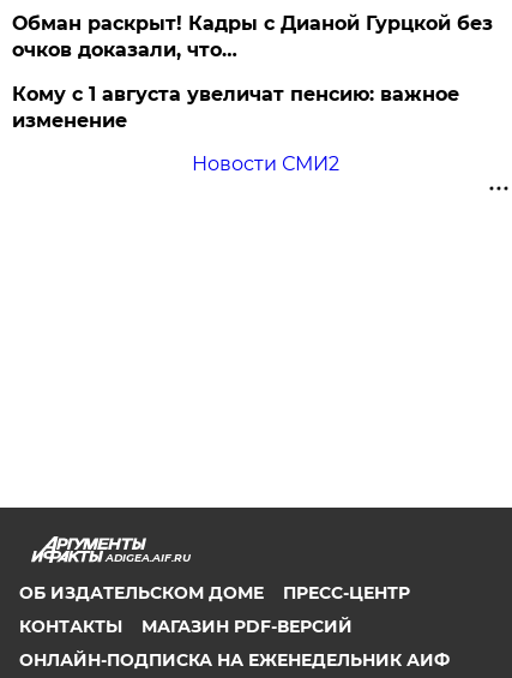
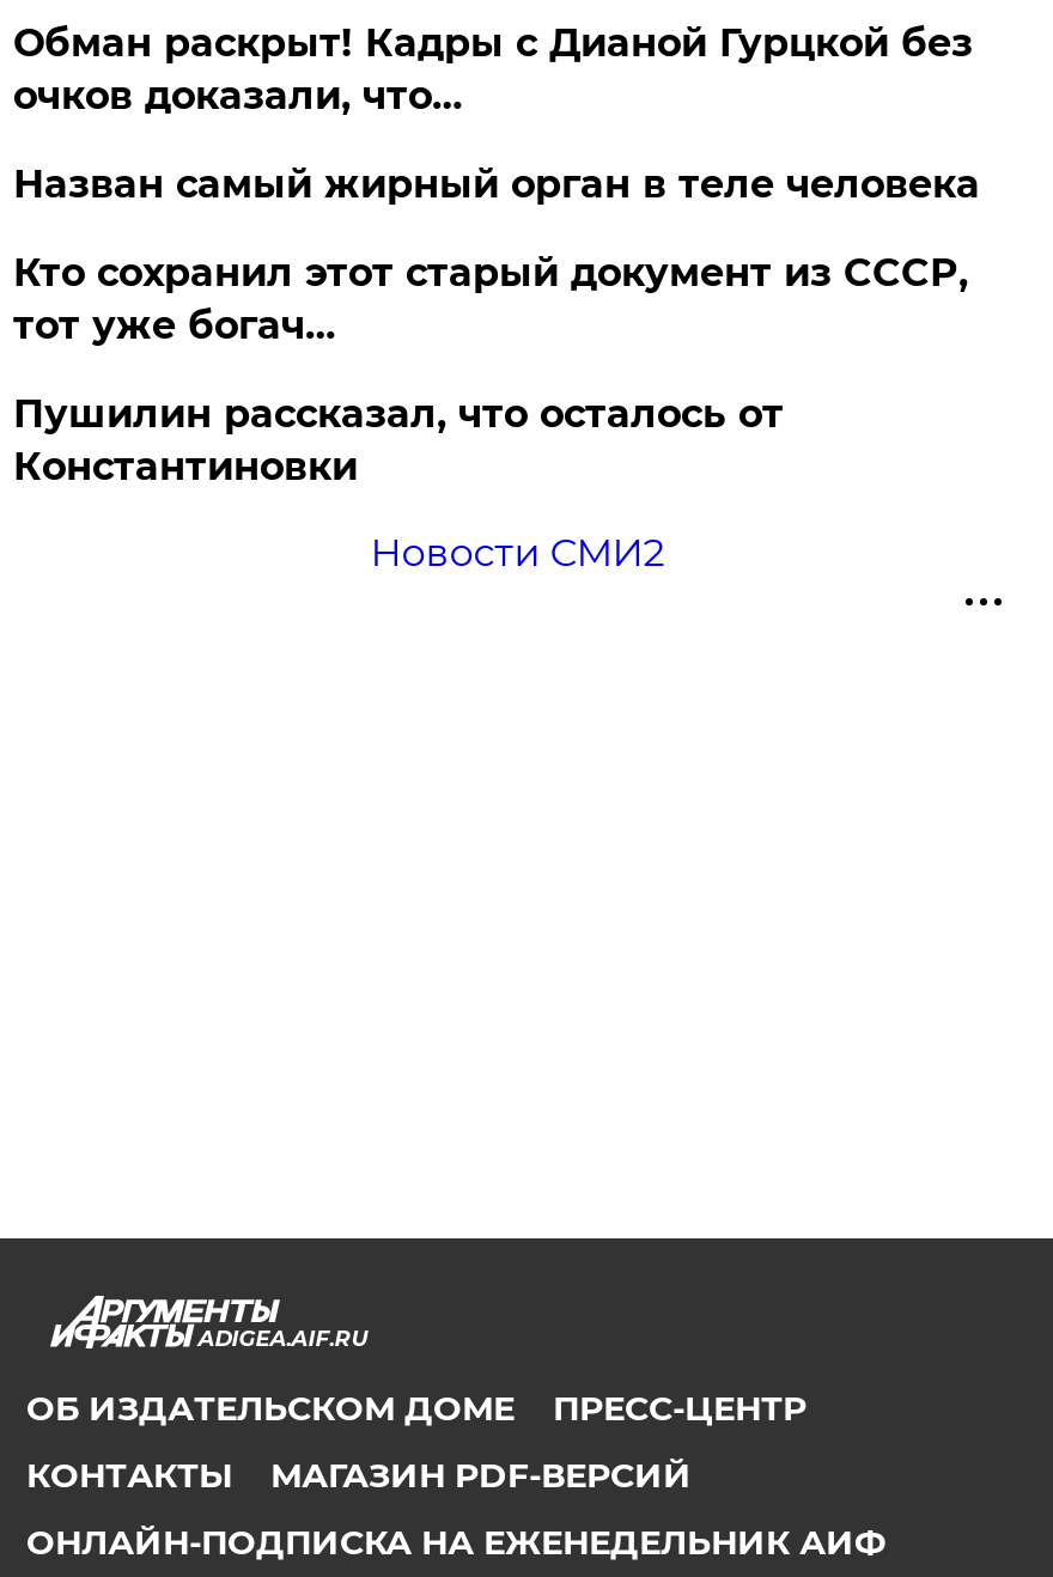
[12,83,460,132] Кому с 1 августа увеличат пенсию: важное | изменение -> [13,161,980,489] Назван самый жирный орган в теле человека | Кто сохранил этот старый документ из СССР, | тот уже богач… | Пушилин рассказал, что осталось от | Константиновки

